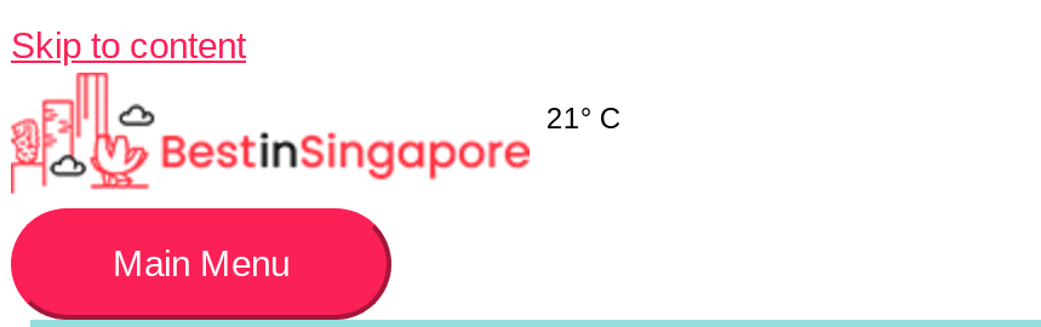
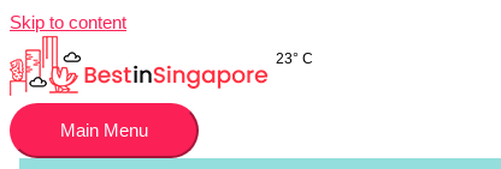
[546,102,621,136] 21° C -> [276,50,313,67] 23° C

